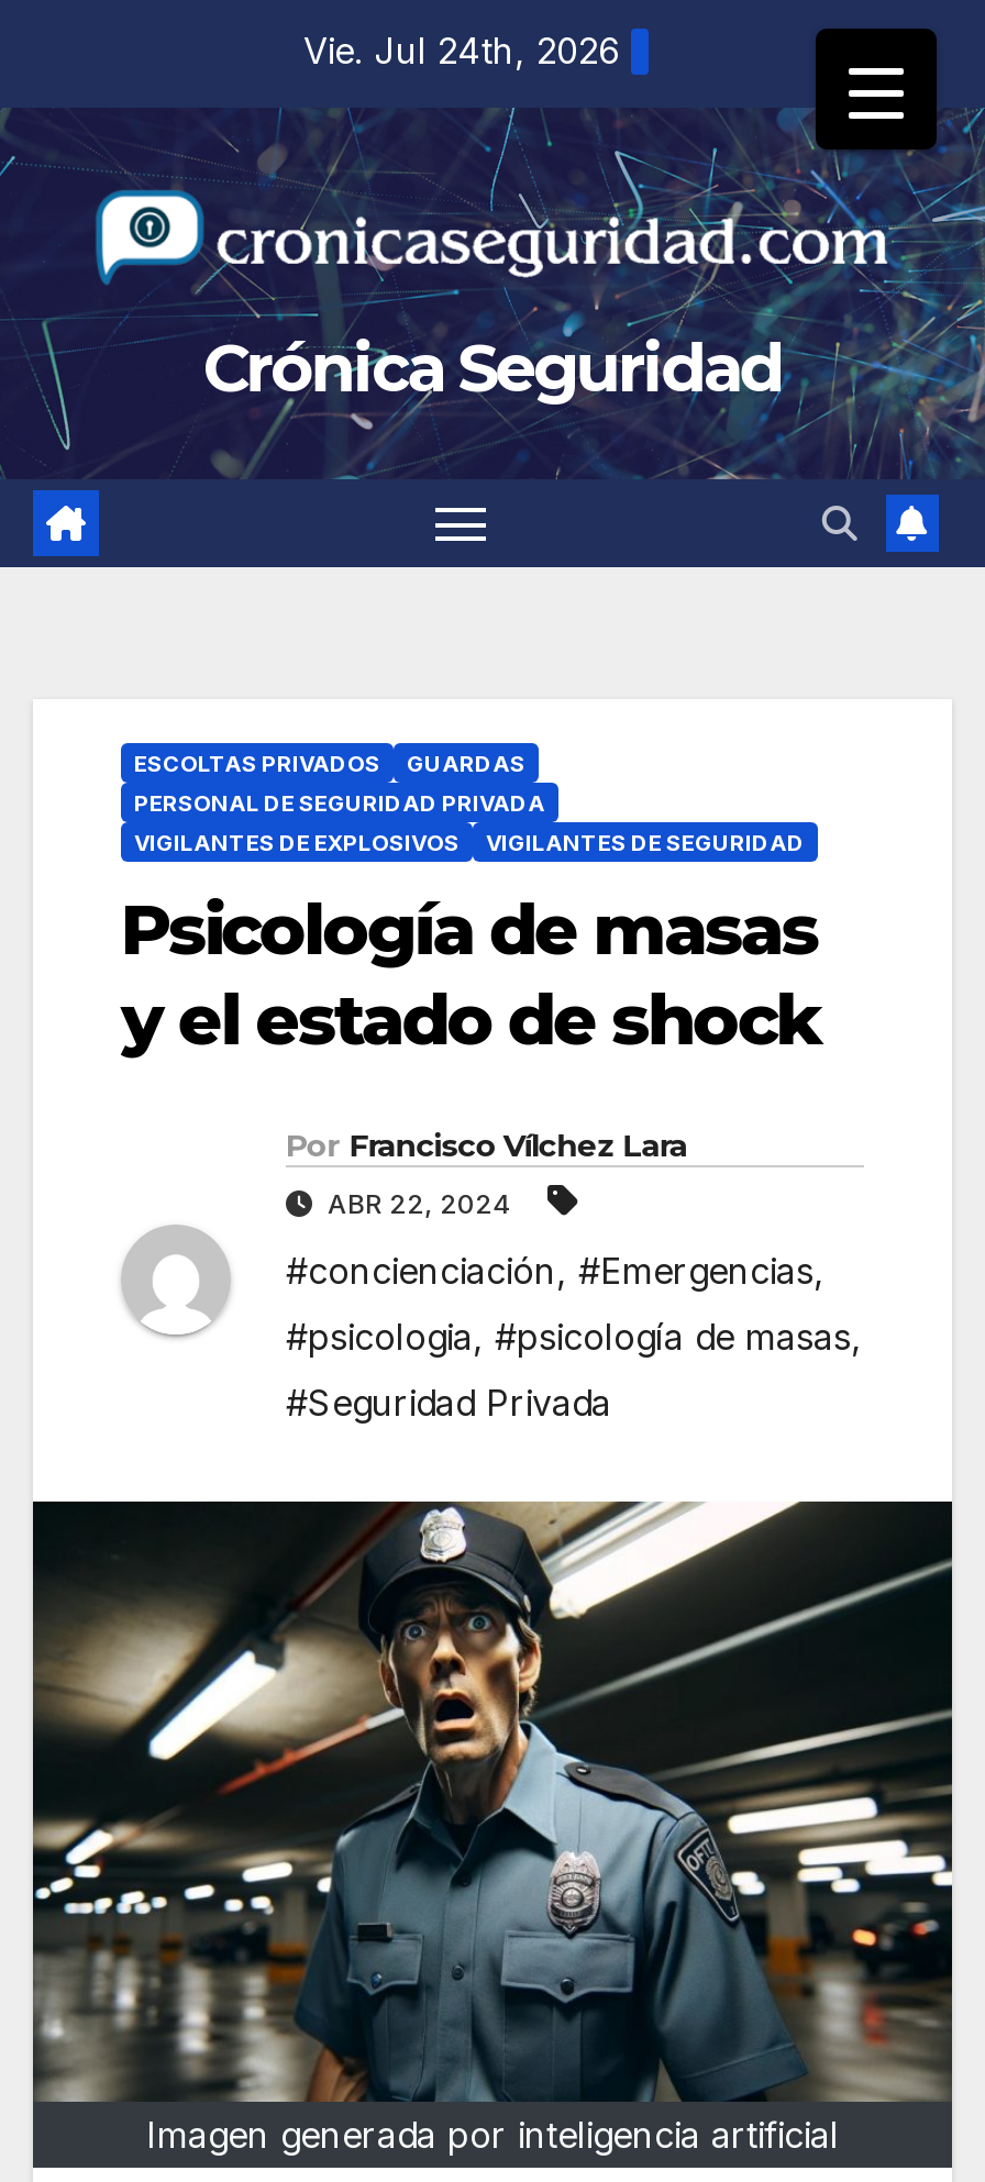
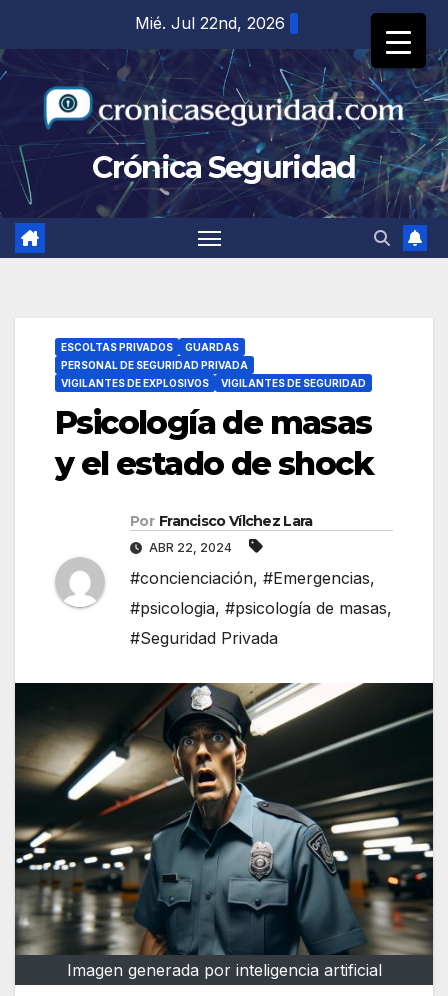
[303,29,620,73] Vie. Jul 24th, 2026 -> [135,13,285,33] Mié. Jul 22nd, 2026

